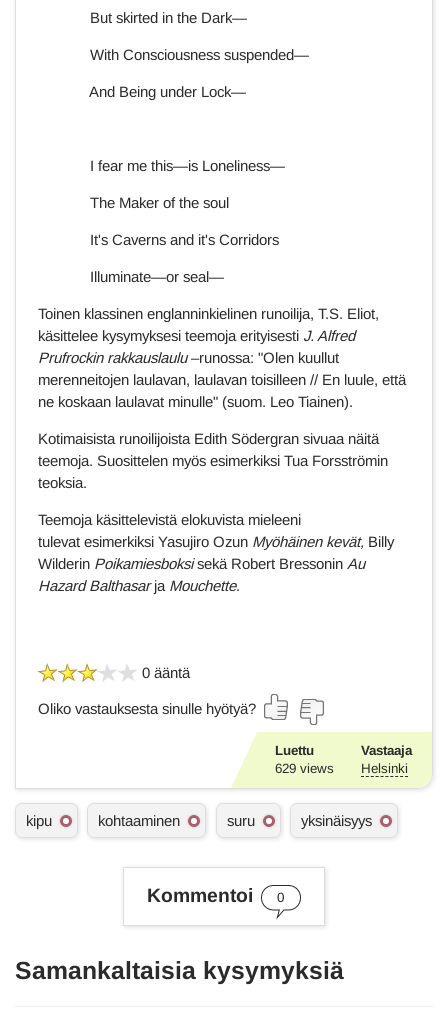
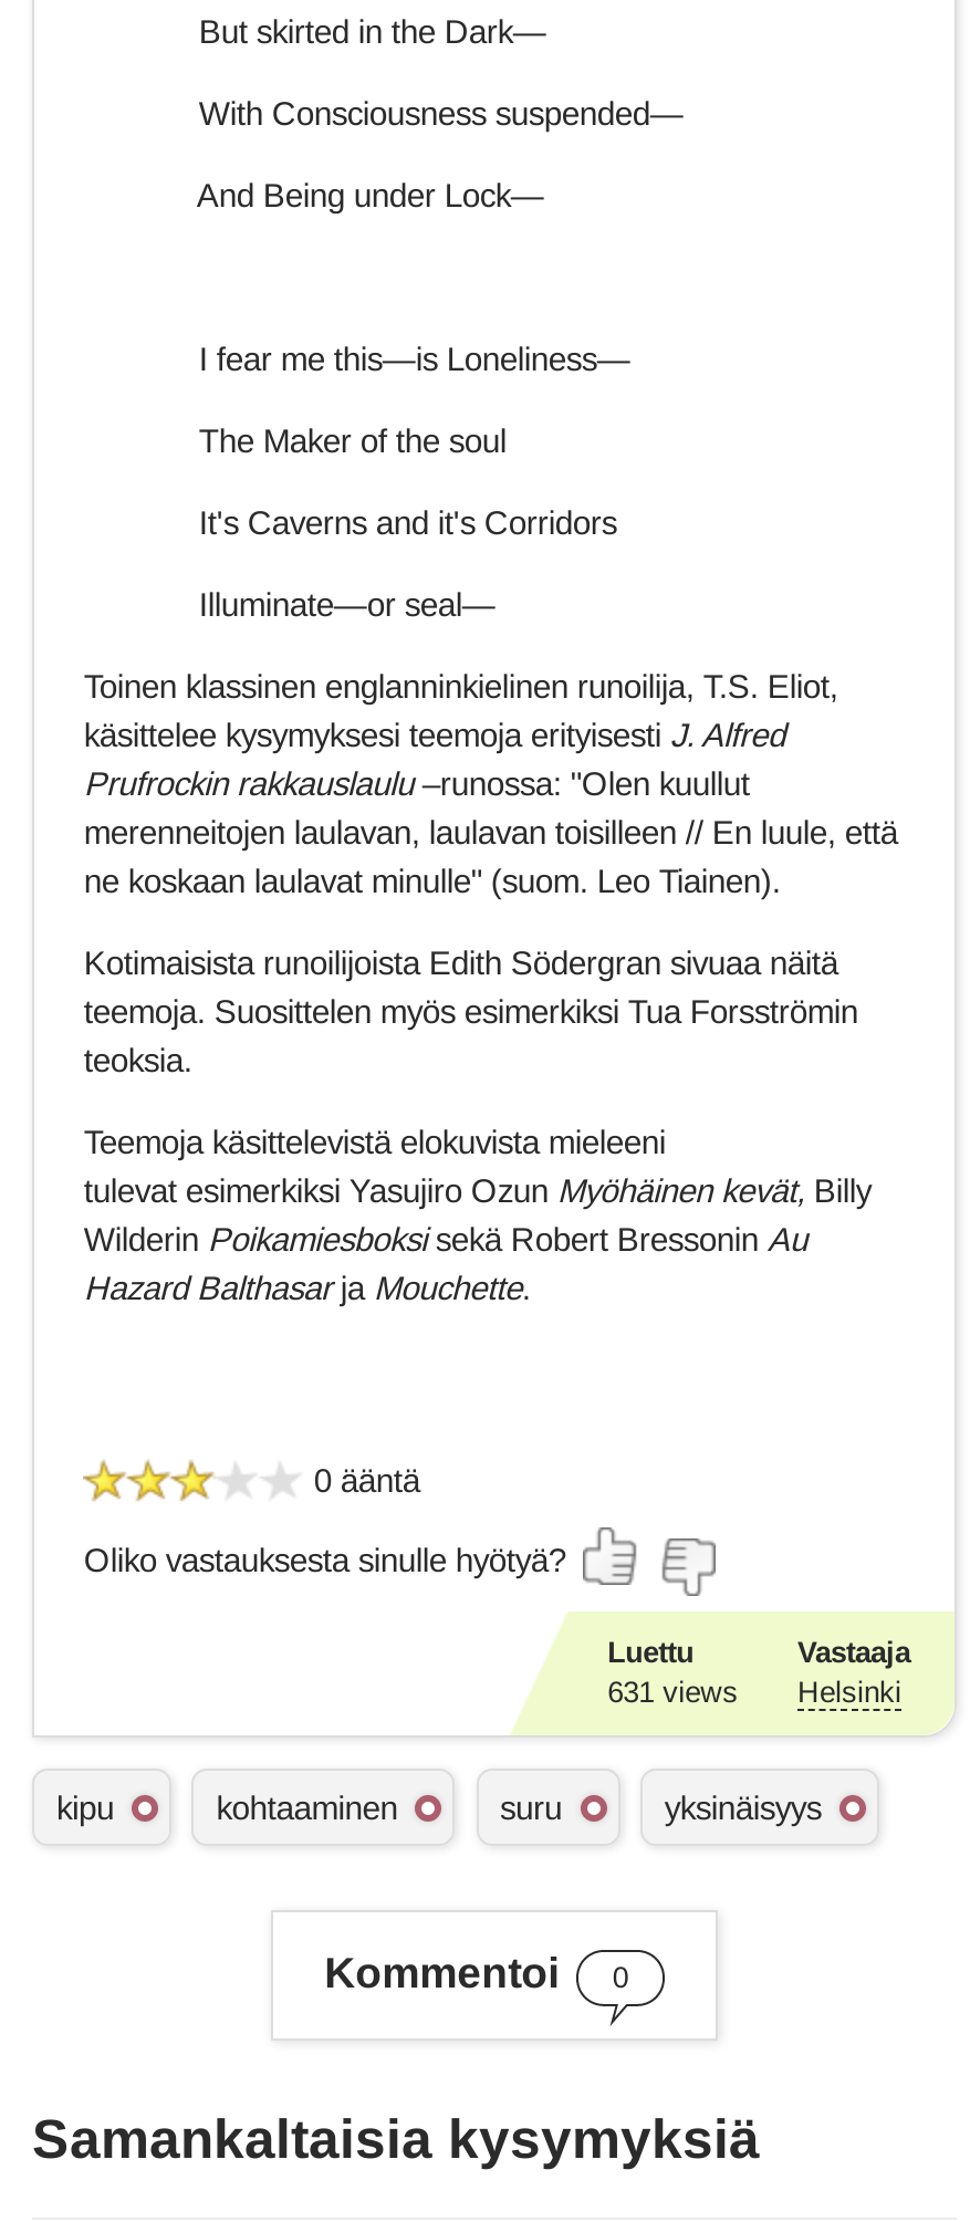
[275,761,408,776] 629 views Helsinki -> [608,1677,901,1710] 631 views Helsinki

